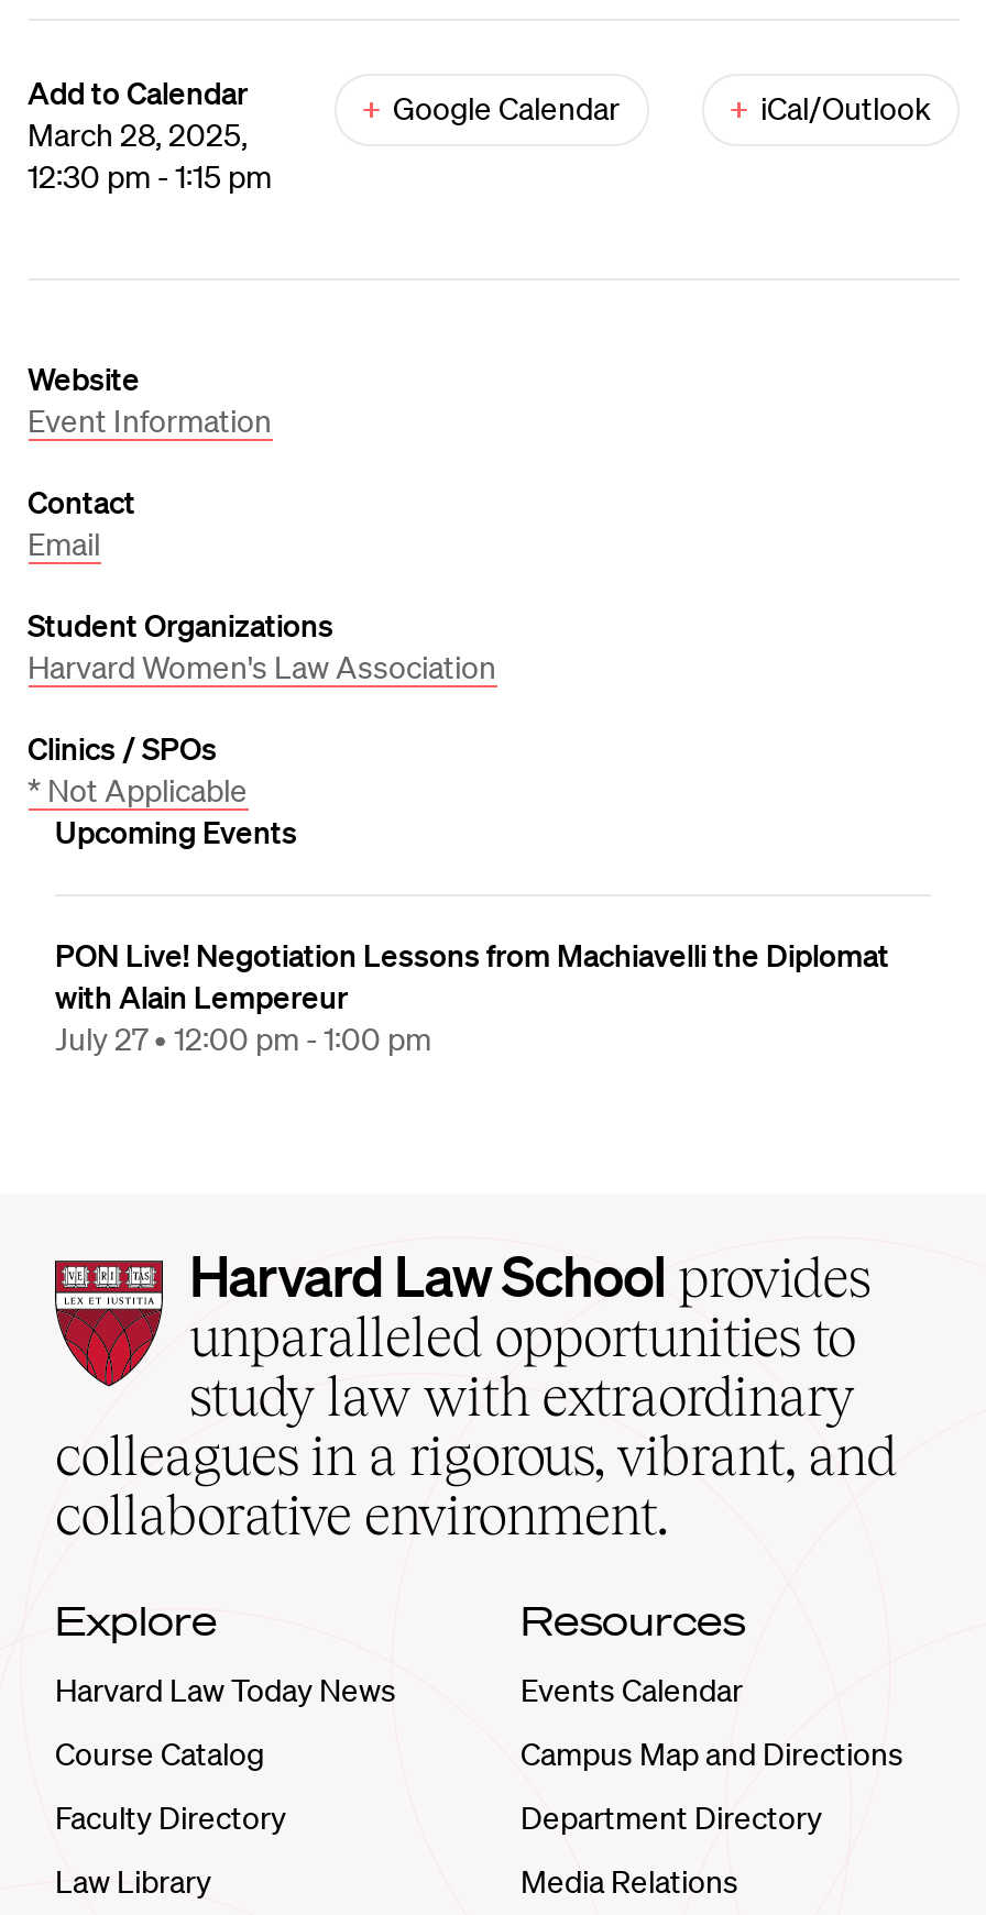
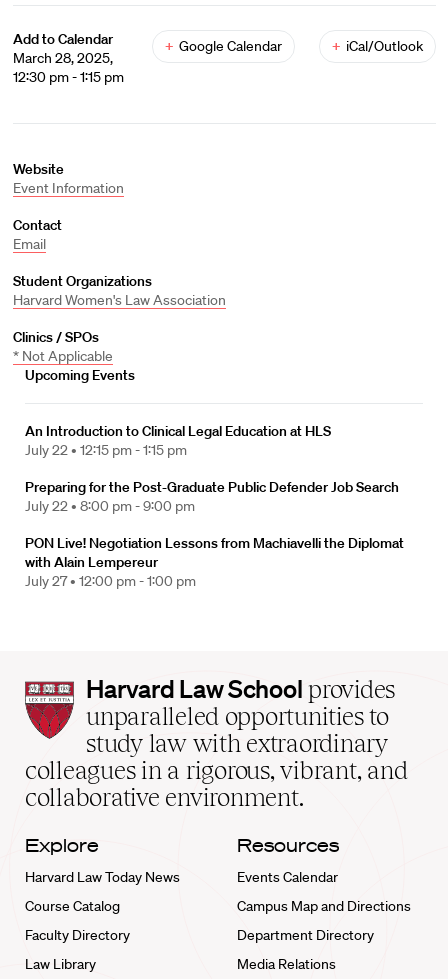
none -> [25,422,399,515] An Introduction to Clinical Legal Education at HLS | July 22 • 12:15 pm - 1:15 pm | Preparing for the Post-Graduate Public Defender Job Search | July 22 • 8:00 pm - 9:00 pm

